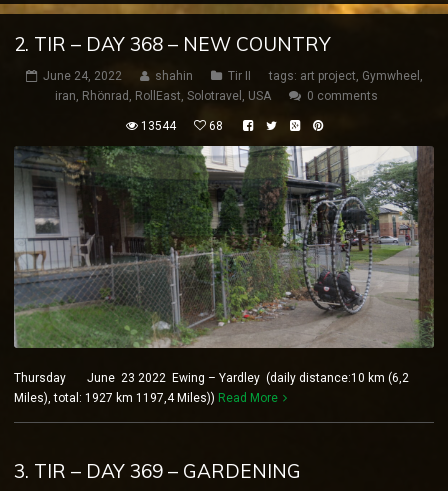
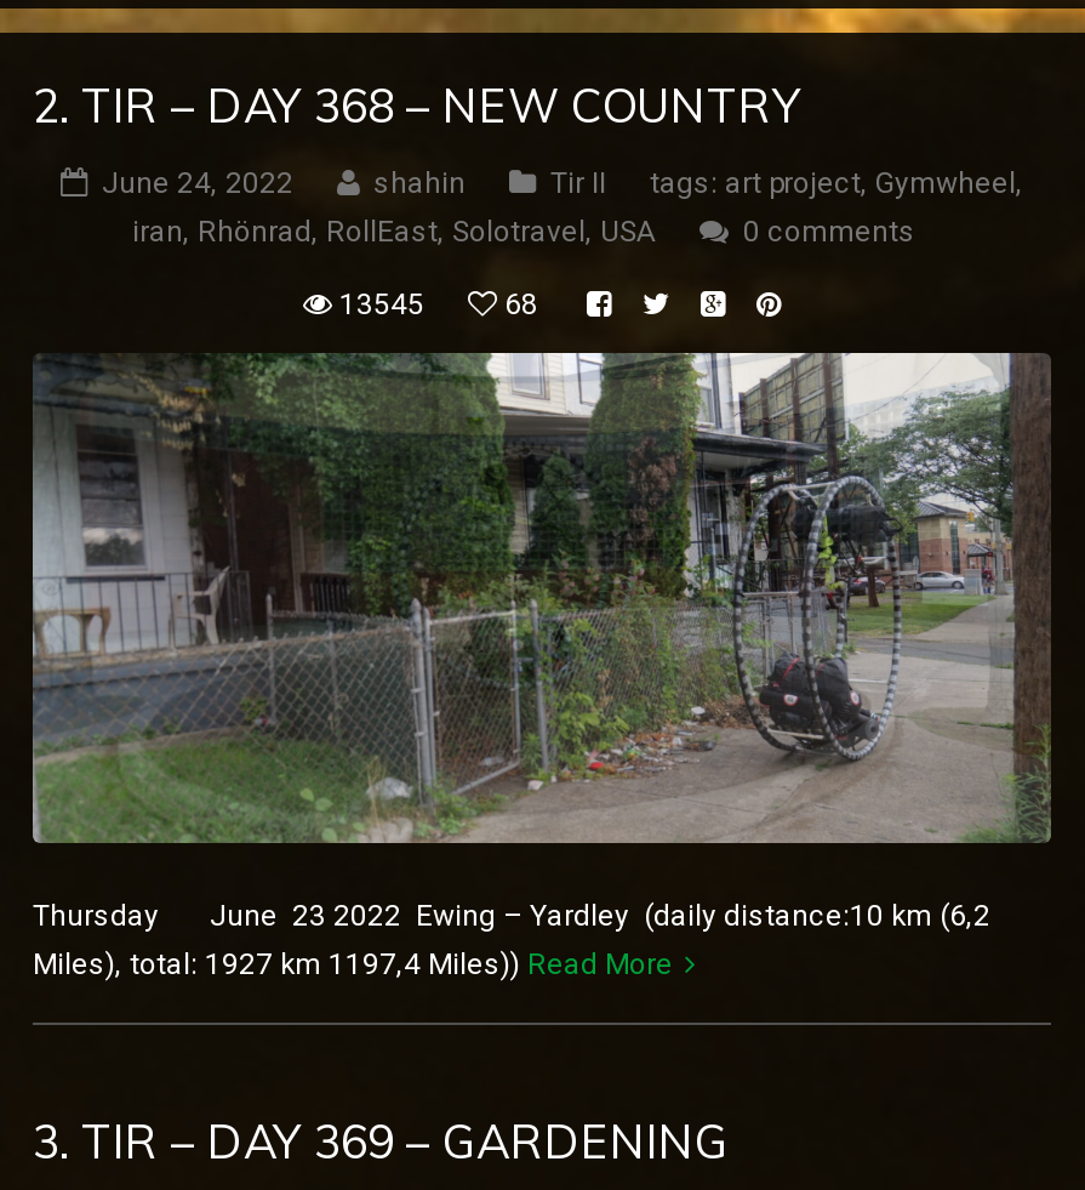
[140,119,175,133] 13544 -> [339,287,424,321] 13545

